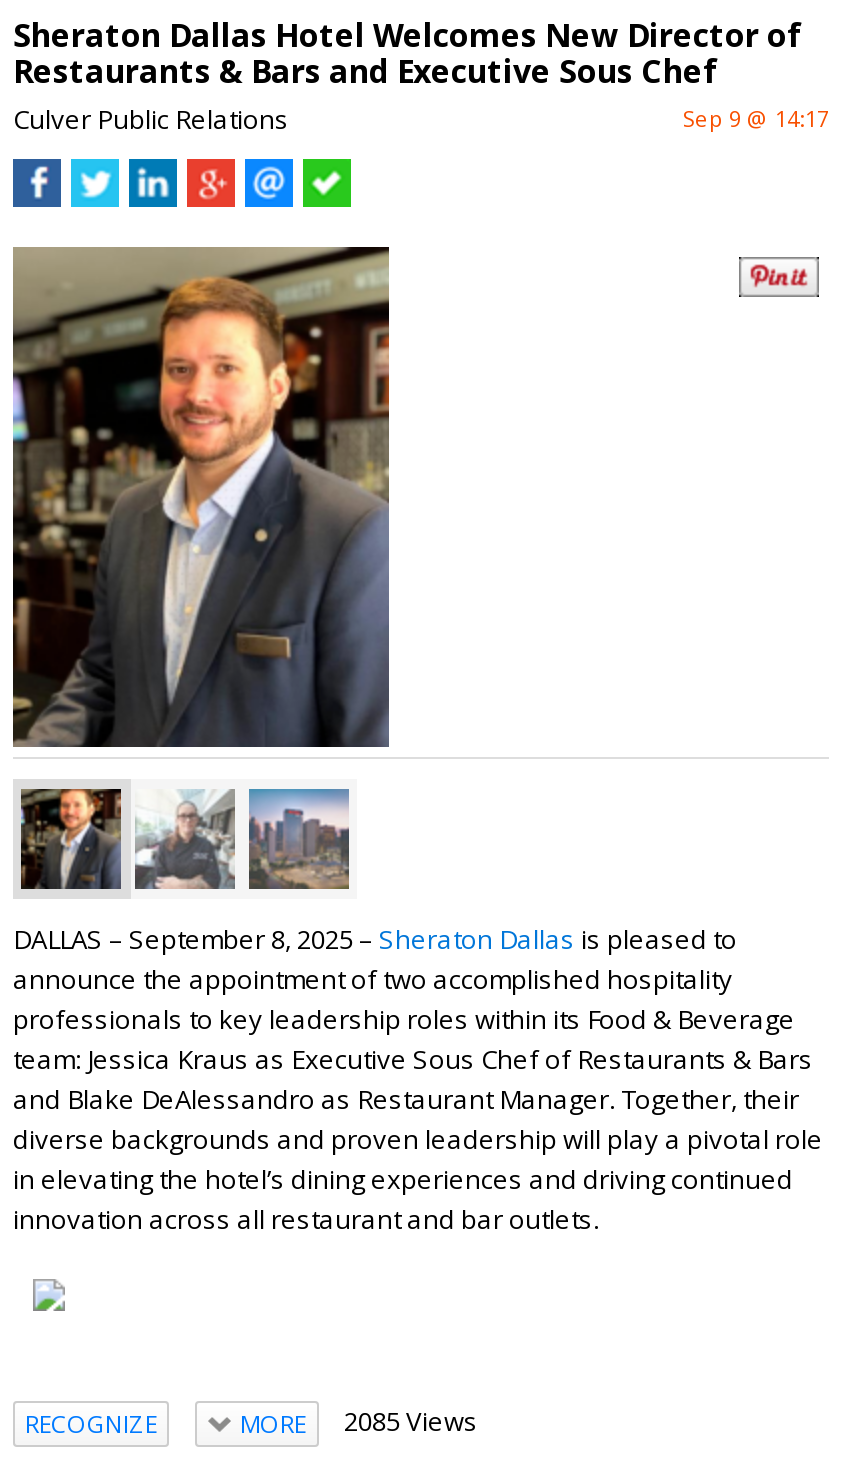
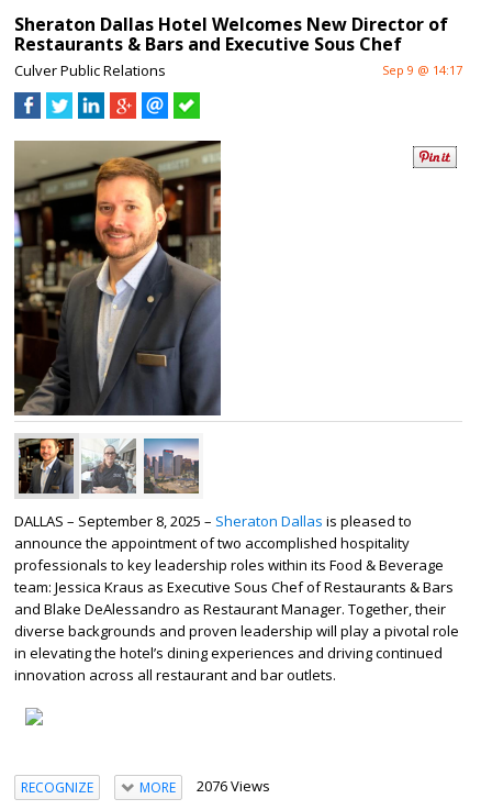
[240,1403,478,1441] MORE 2085 Views -> [139,776,270,797] MORE 2076 Views

